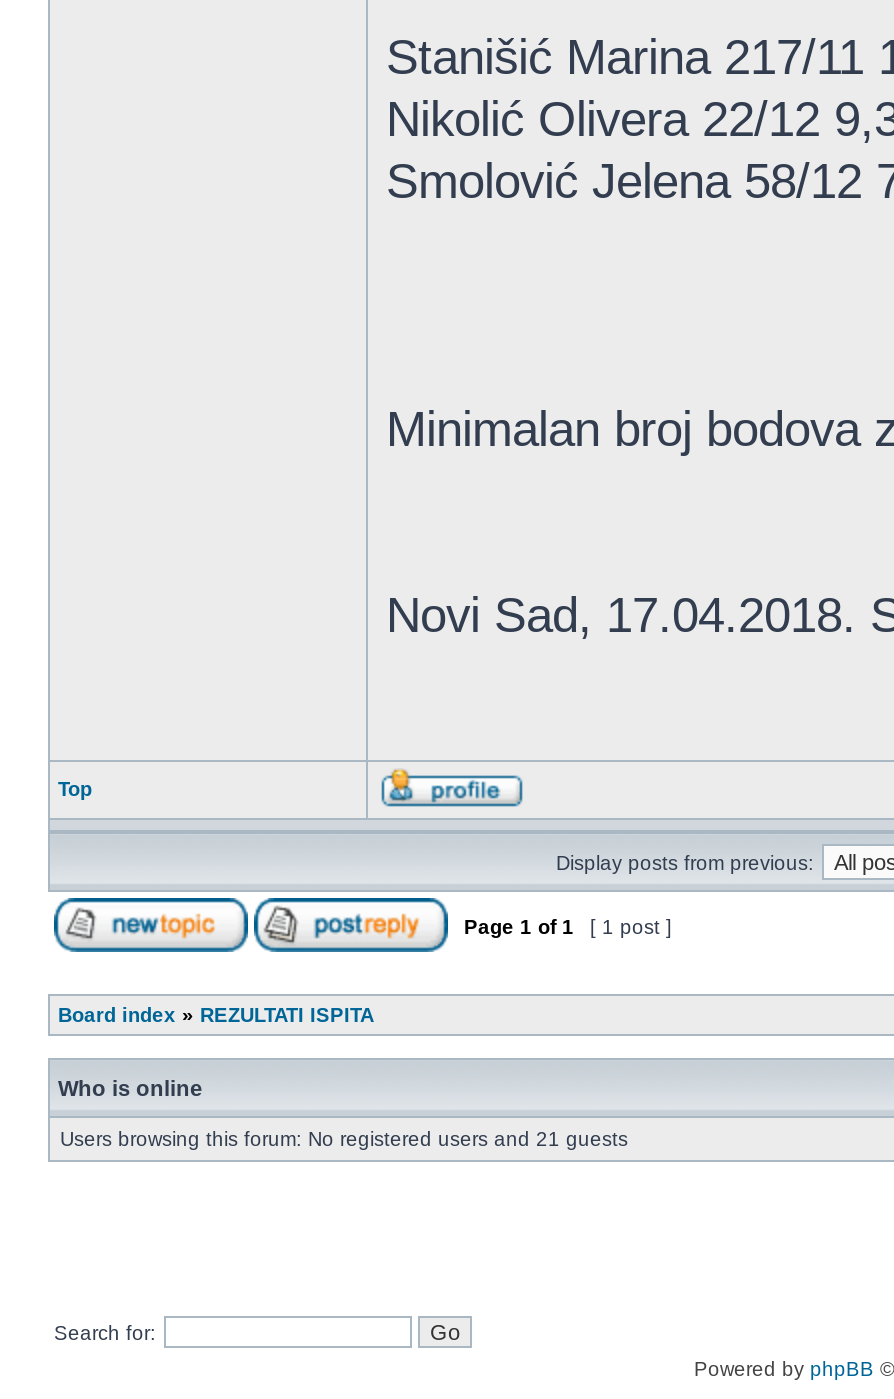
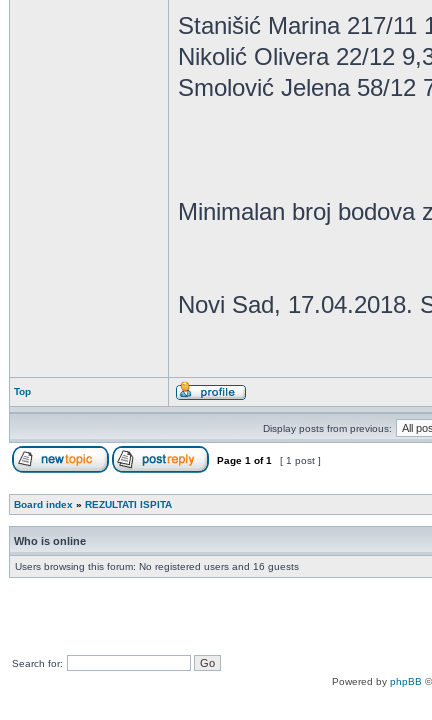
[60,1128,628,1150] Users browsing this forum: No registered users and 21 guests -> [15,561,299,572] Users browsing this forum: No registered users and 16 guests

